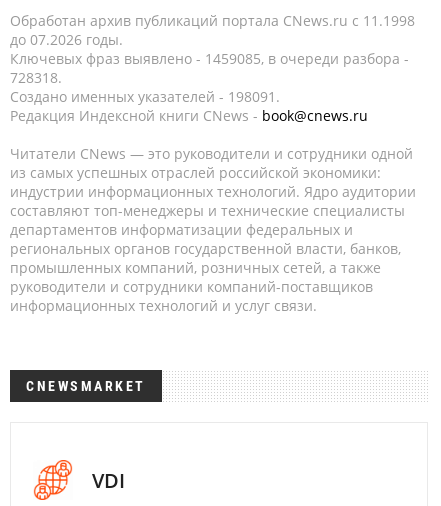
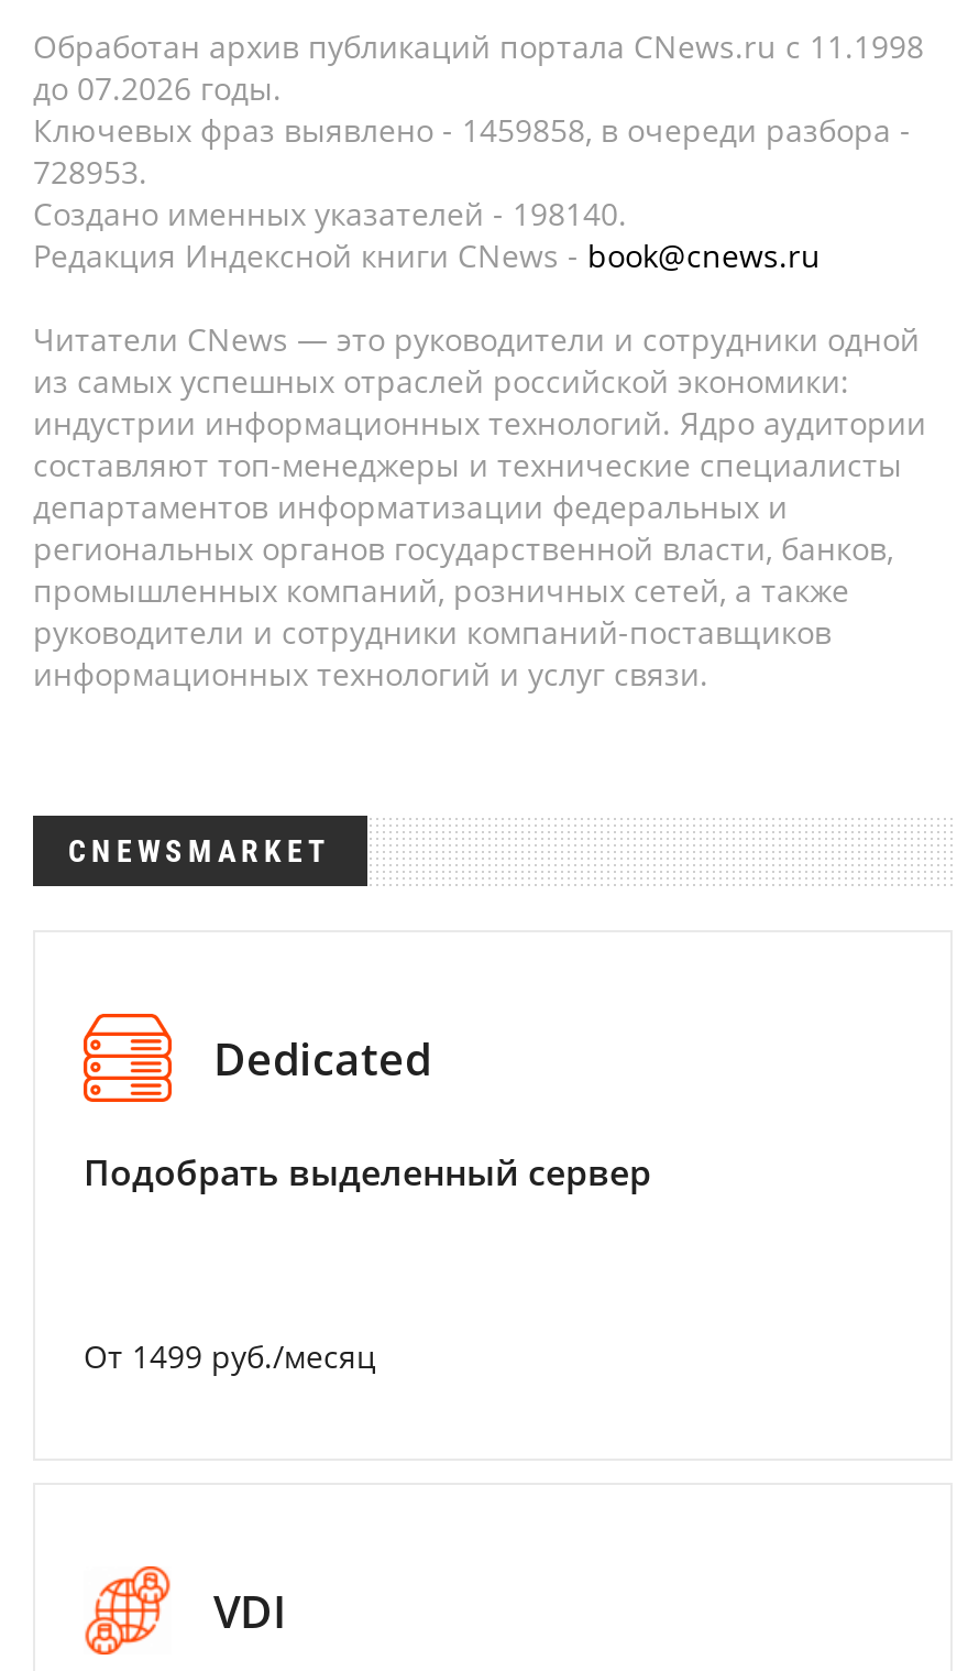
[10,49,409,68] Ключевых фраз выявлено - 1459085, в очереди разбора - -> [33,109,911,151] Ключевых фраз выявлено - 1459858, в очереди разбора -
[10,68,62,87] 728318. -> [33,151,147,193] 728953.
[10,87,280,106] Создано именных указателей - 198091. -> [33,193,627,234] Создано именных указателей - 198140.
none -> [81,1012,651,1197] [image] | Dedicated | Подобрать выделенный сервер
none -> [84,1335,376,1377] От 1499 руб./месяц

